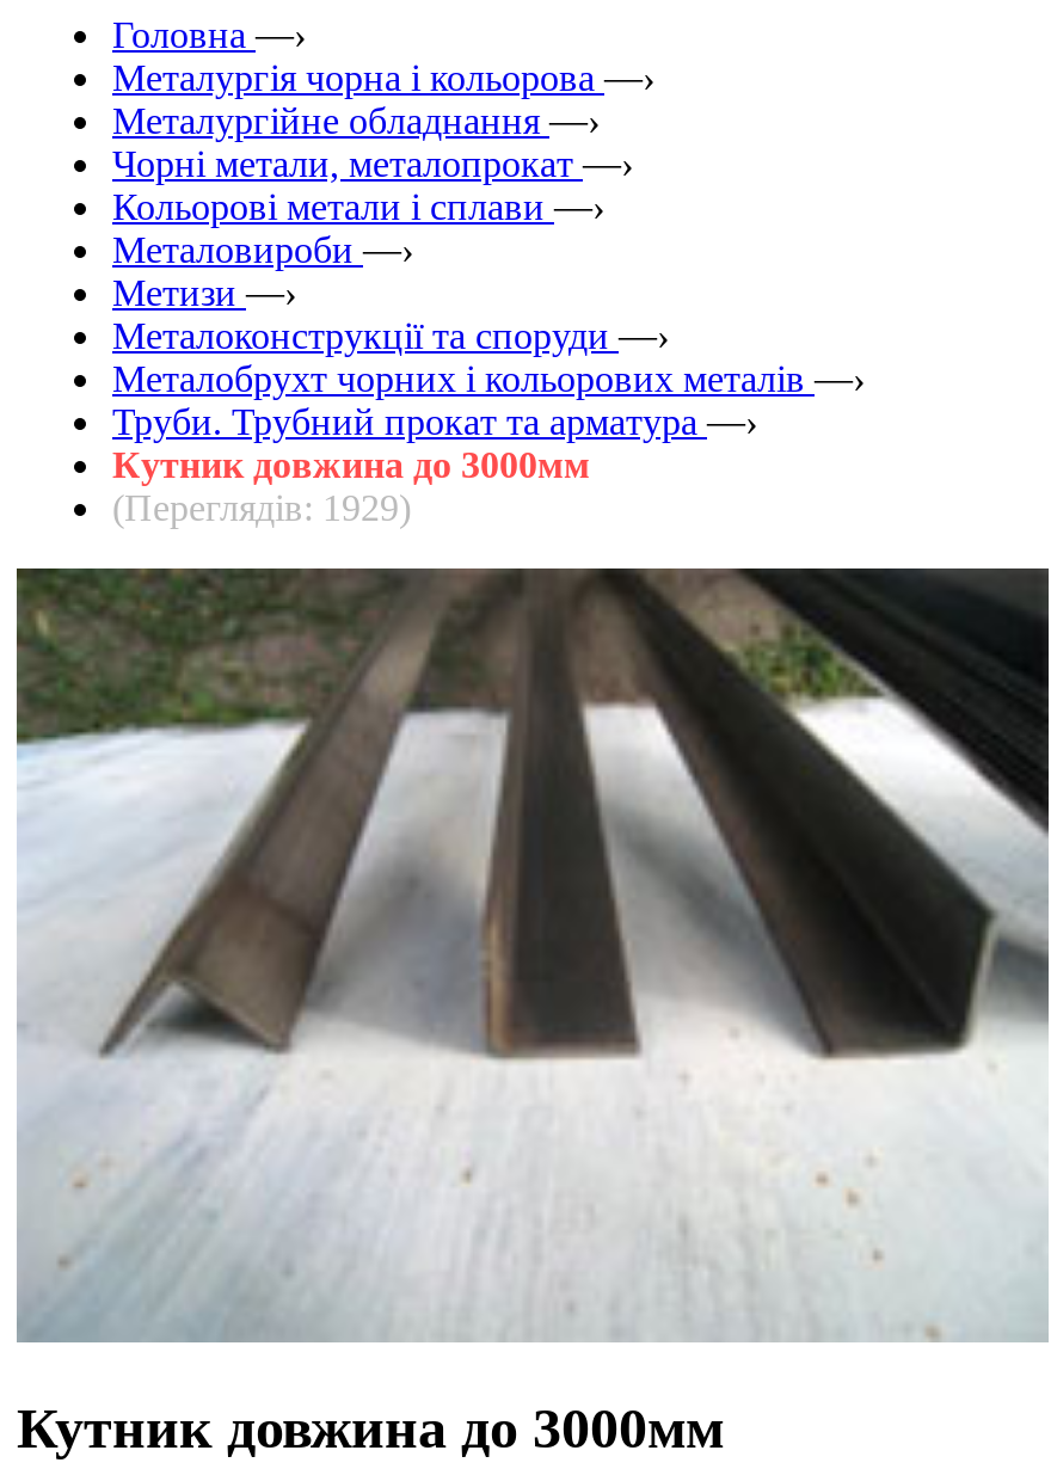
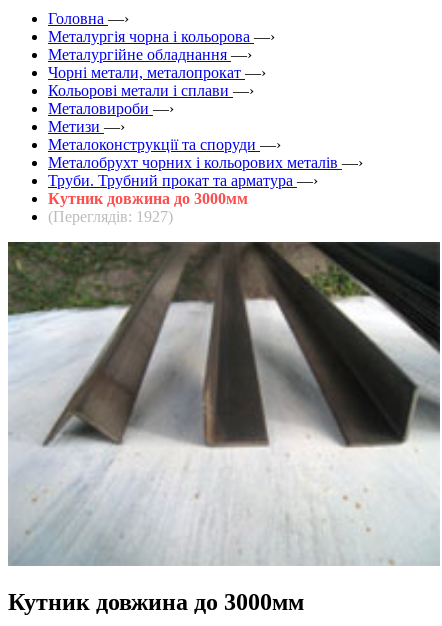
[112,486,411,527] (Переглядів: 1929) -> [48,207,173,224] (Переглядів: 1927)

